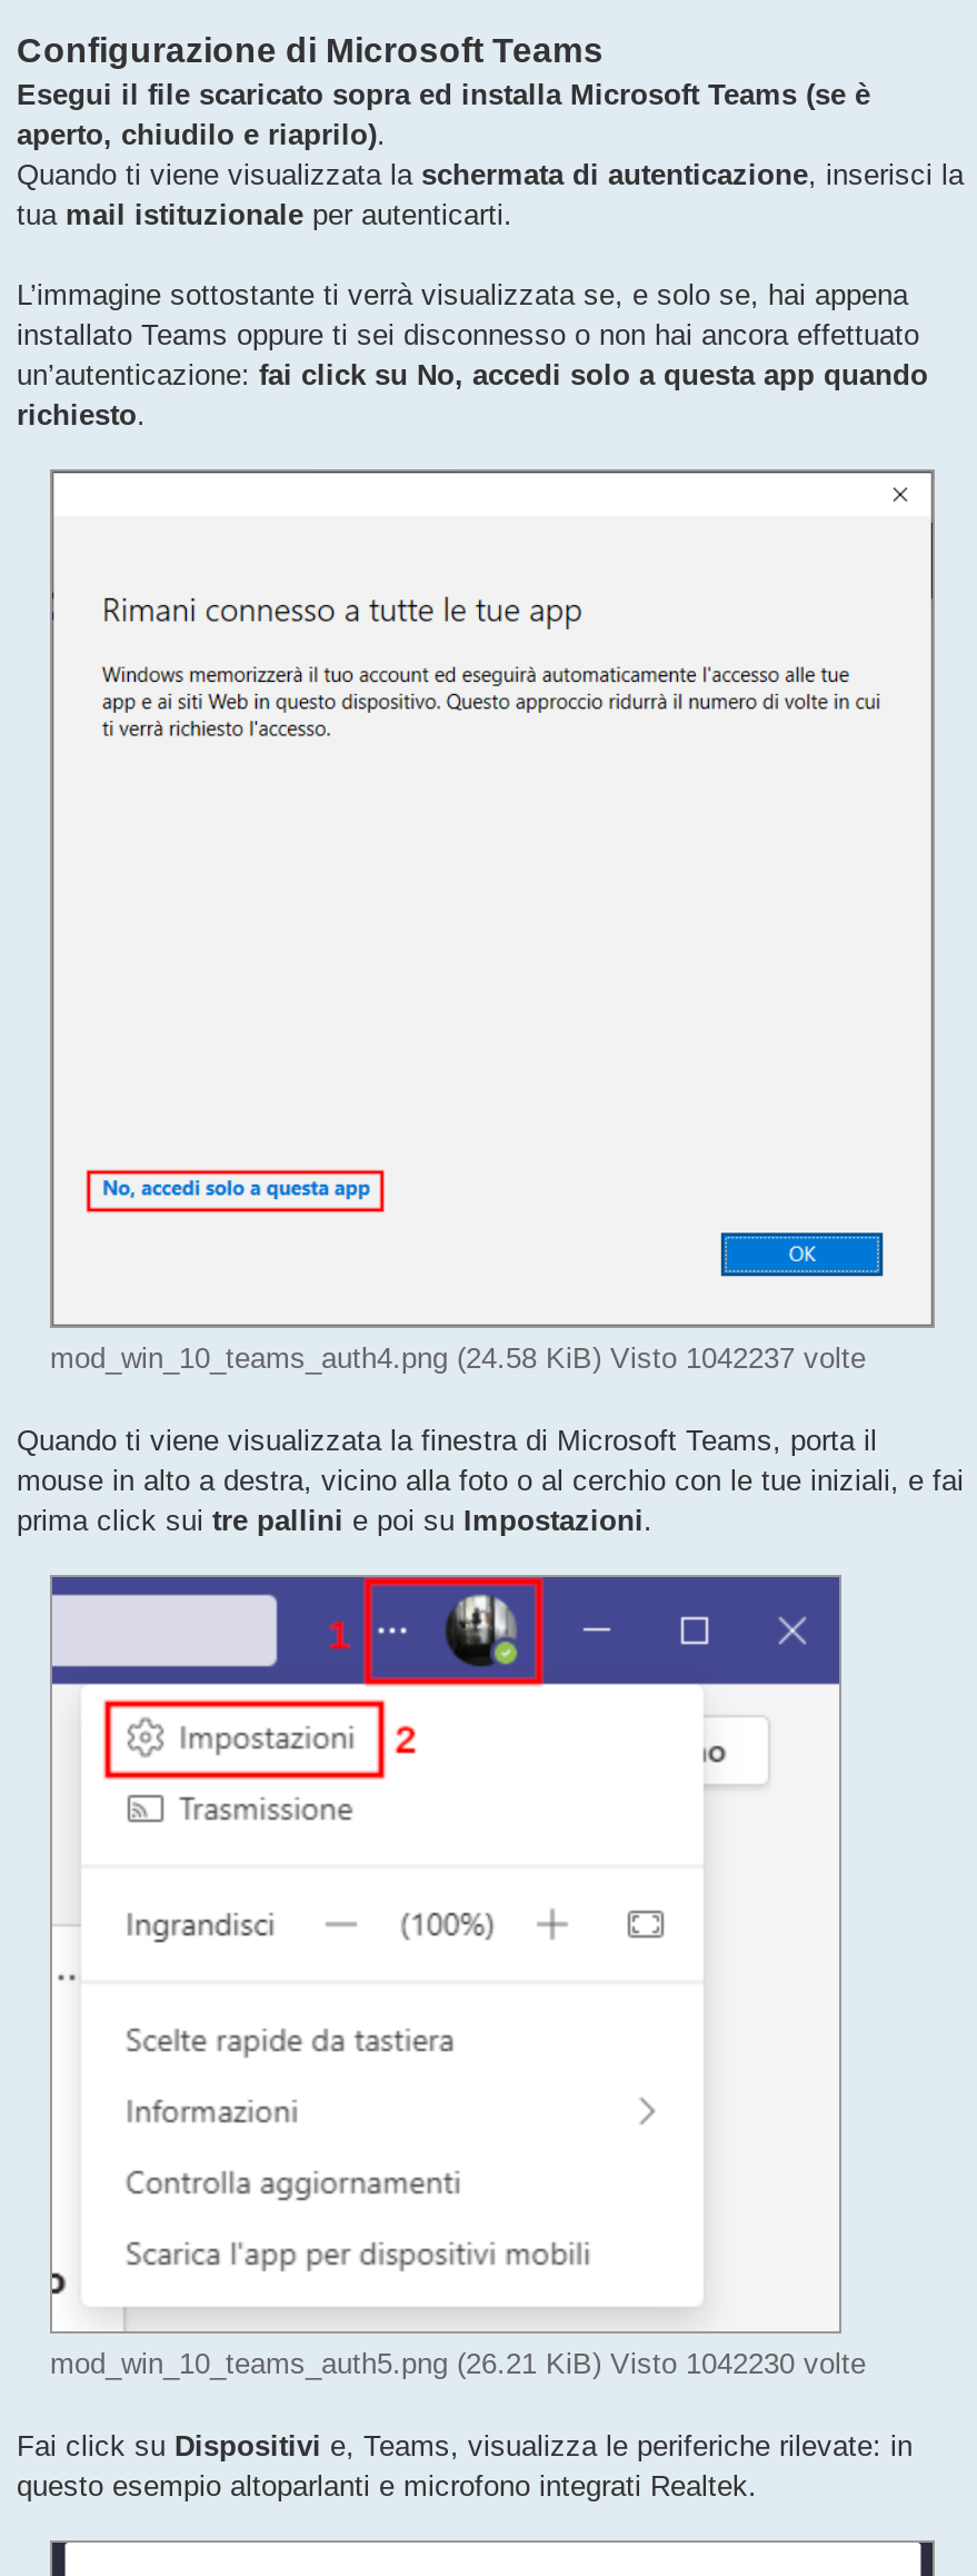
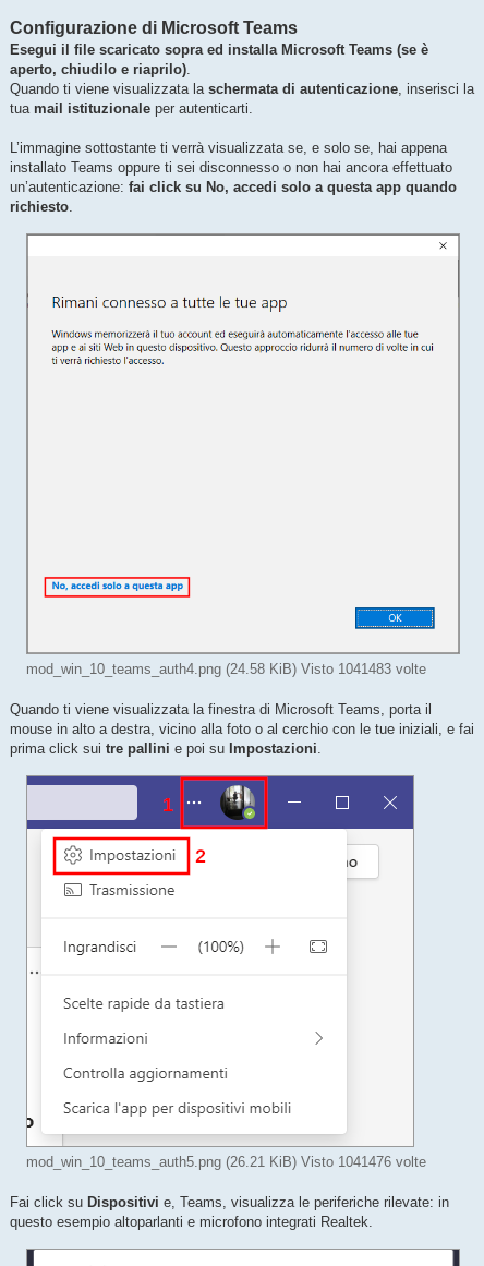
[50,1342,866,1375] mod_win_10_teams_auth4.png (24.58 KiB) Visto 1042237 volte -> [26,661,426,677] mod_win_10_teams_auth4.png (24.58 KiB) Visto 1041483 volte
[50,2348,866,2381] mod_win_10_teams_auth5.png (26.21 KiB) Visto 1042230 volte -> [26,1154,426,1170] mod_win_10_teams_auth5.png (26.21 KiB) Visto 1041476 volte

